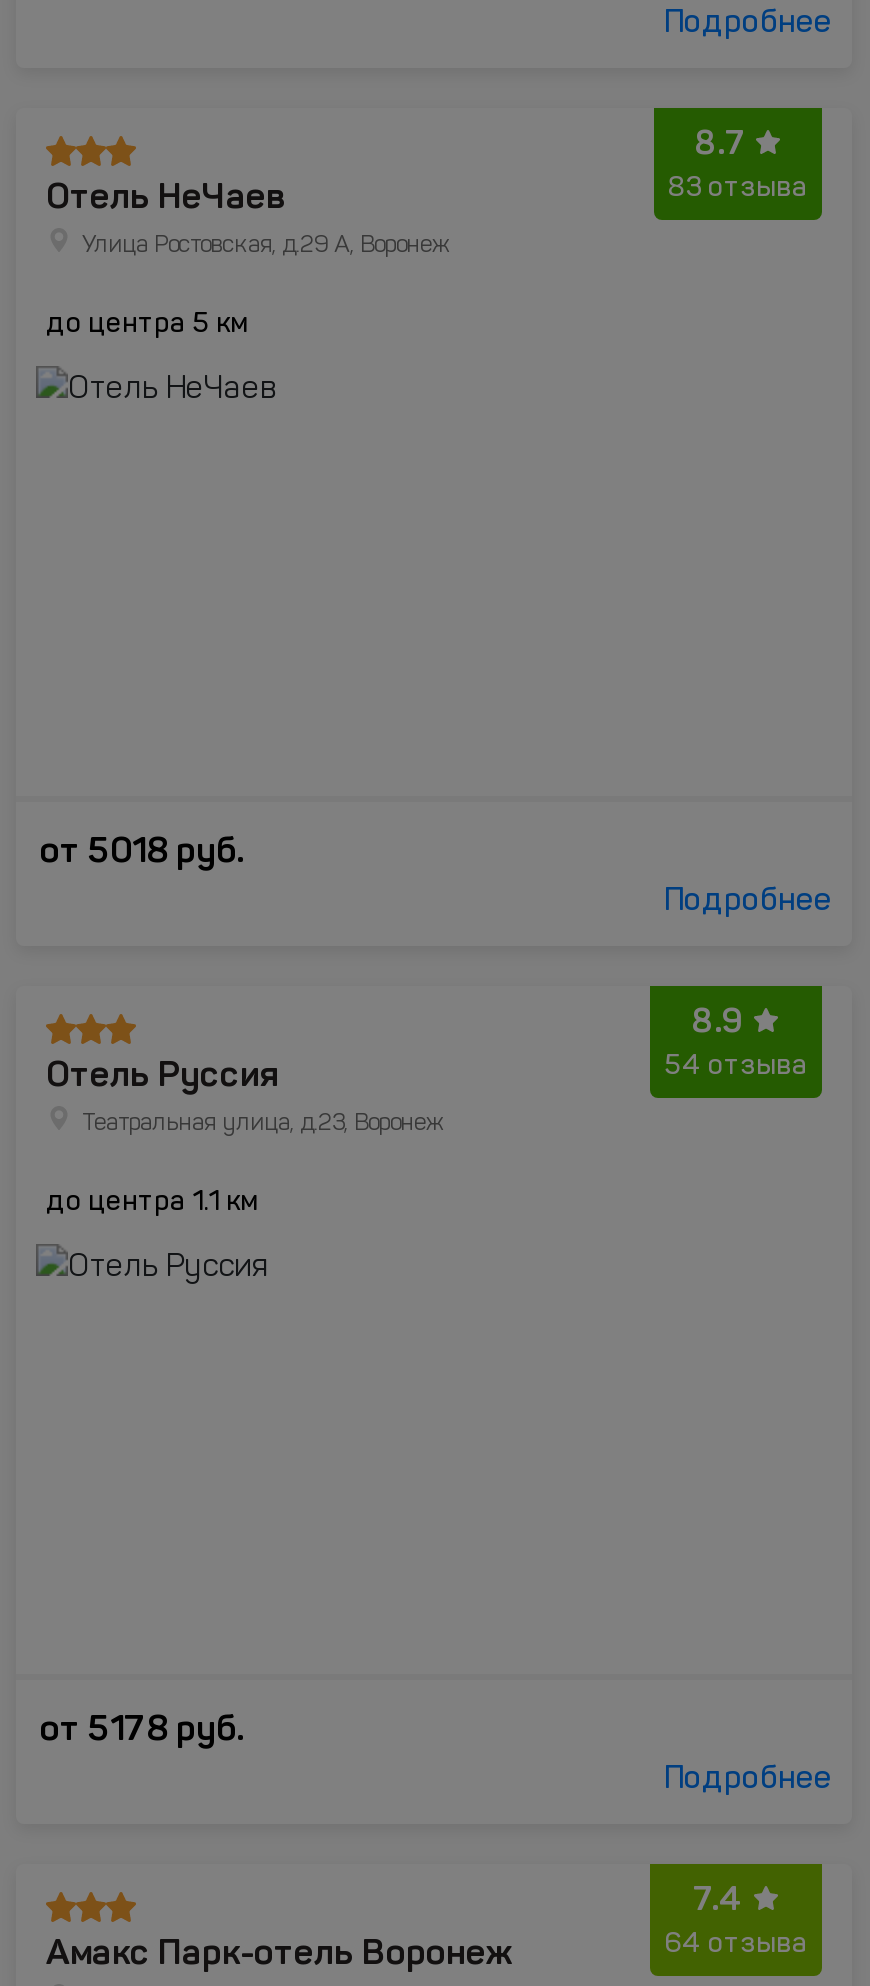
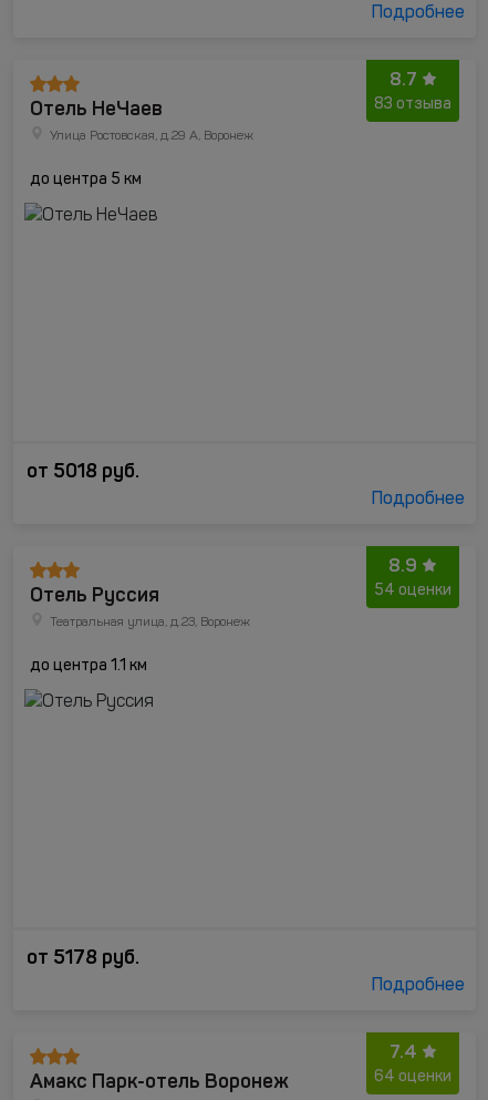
[664,1052,808,1080] 54 отзыва -> [374,583,451,598] 54 оценки
[664,1930,808,1958] 64 отзыва -> [374,1069,451,1084] 64 оценки

